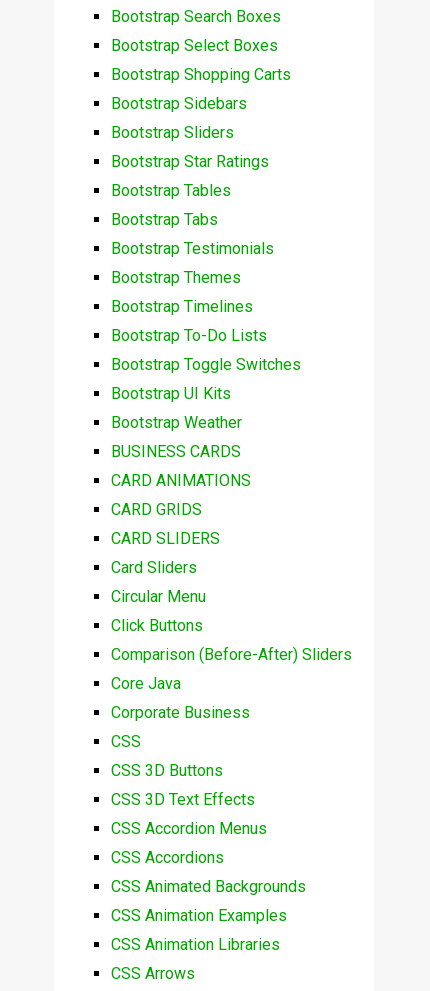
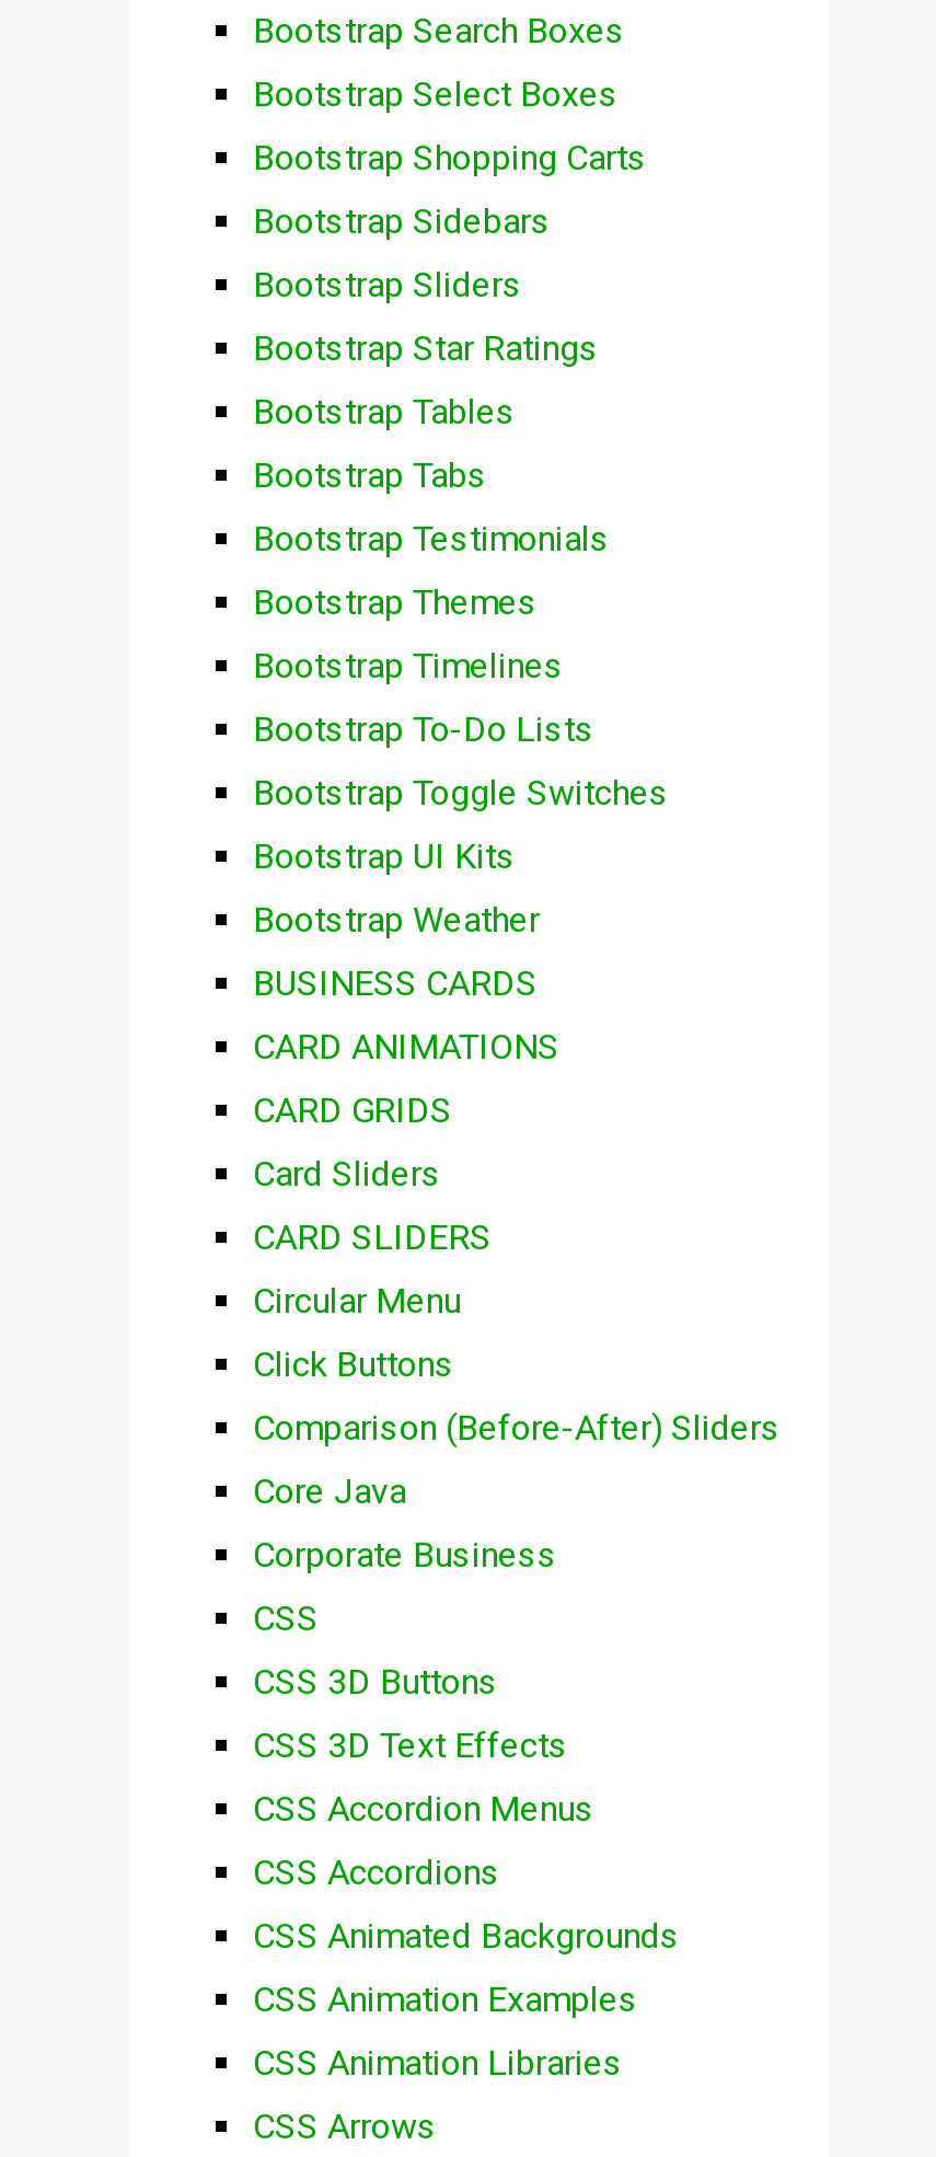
moved [111,529,220,548] -> [253,1216,492,1258]: CARD SLIDERS
moved [111,558,197,577] -> [253,1153,441,1194]: Card Sliders

